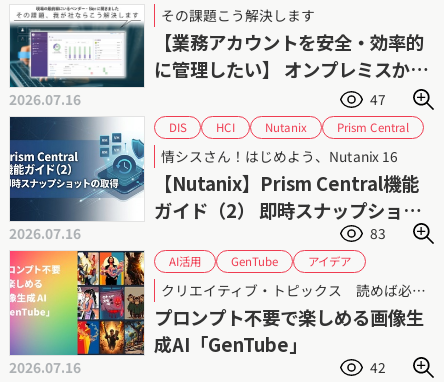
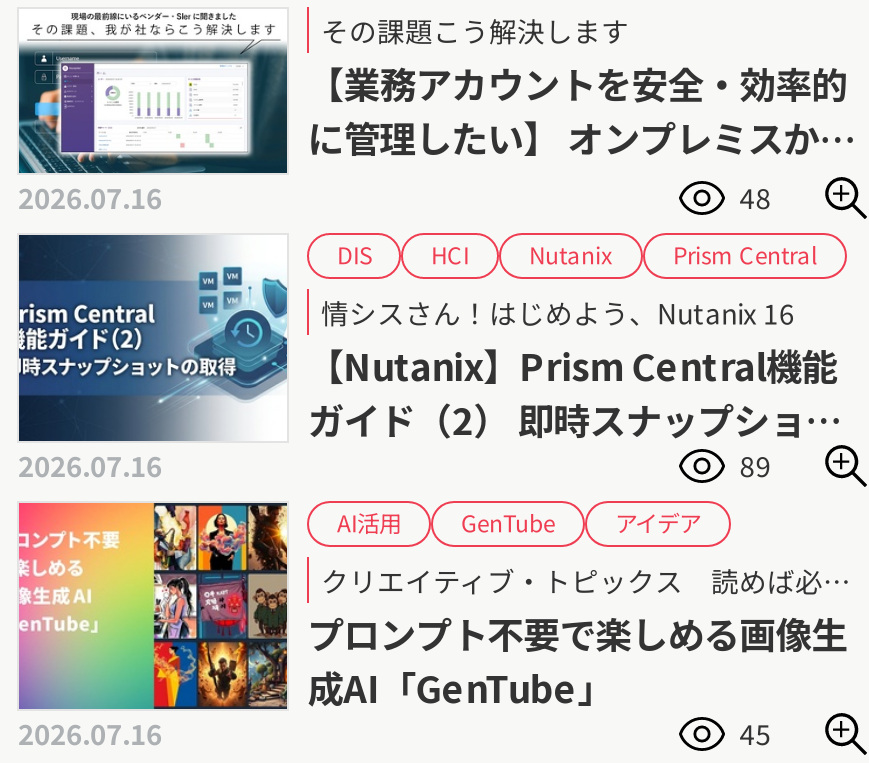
[370,89,386,109] 47 -> [740,177,772,217] 48
[370,223,386,243] 83 -> [740,445,772,485] 89
[370,357,386,377] 42 -> [740,713,772,753] 45

